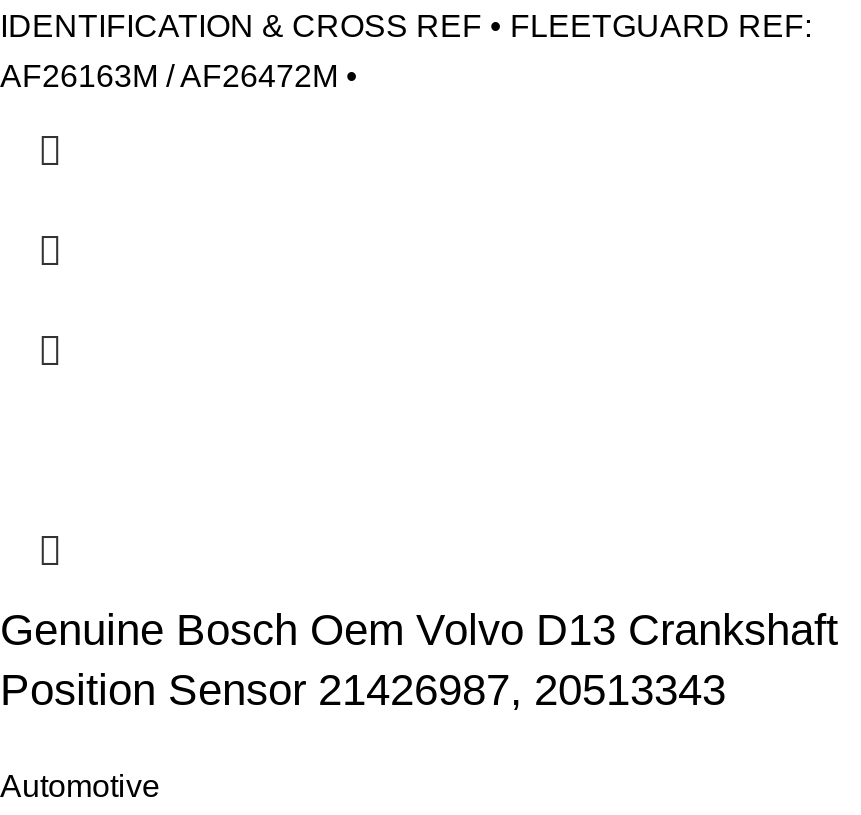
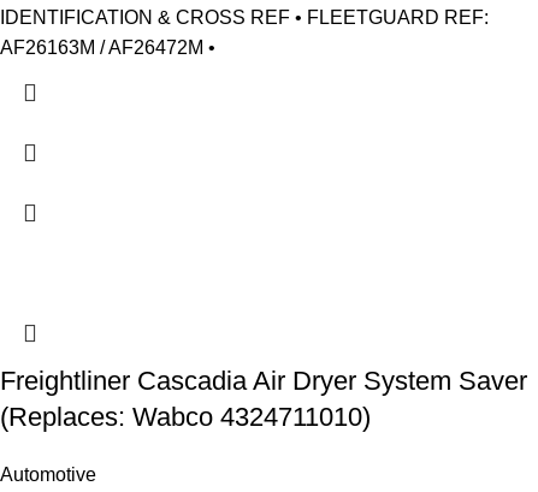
[0,606,838,716] Genuine Bosch Oem Volvo D13 Crankshaft | Position Sensor 21426987, 20513343 -> [0,366,527,432] Freightliner Cascadia Air Dryer System Saver | (Replaces: Wabco 4324711010)

